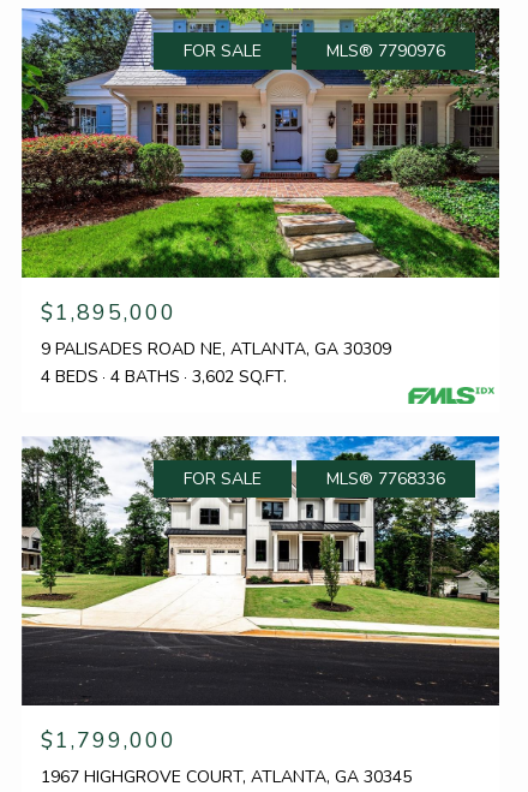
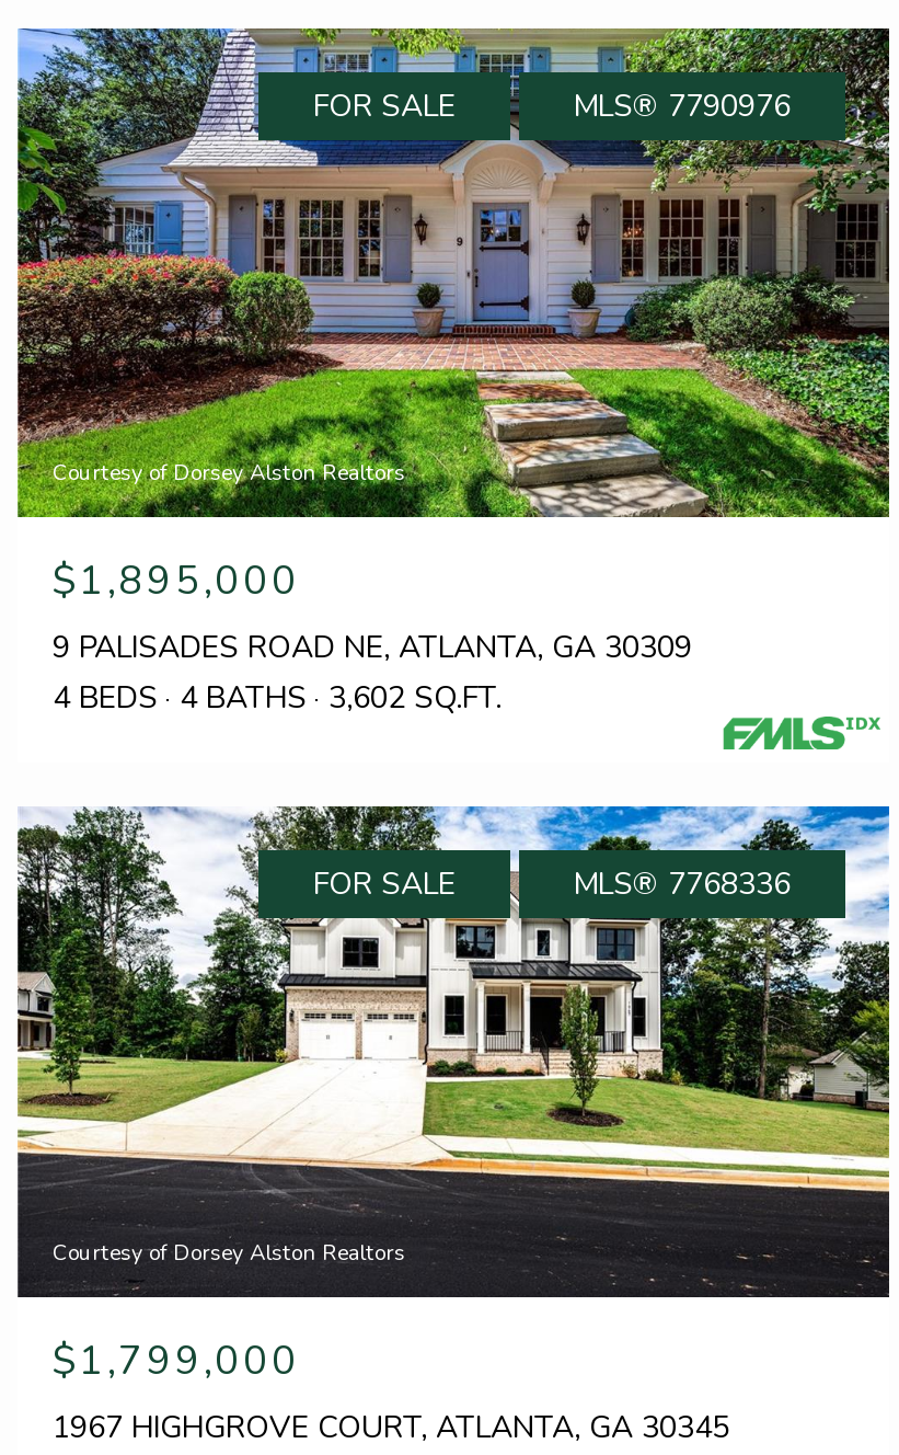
none -> [53,458,405,489] Courtesy of Dorsey Alston Realtors
none -> [53,1238,405,1269] Courtesy of Dorsey Alston Realtors

